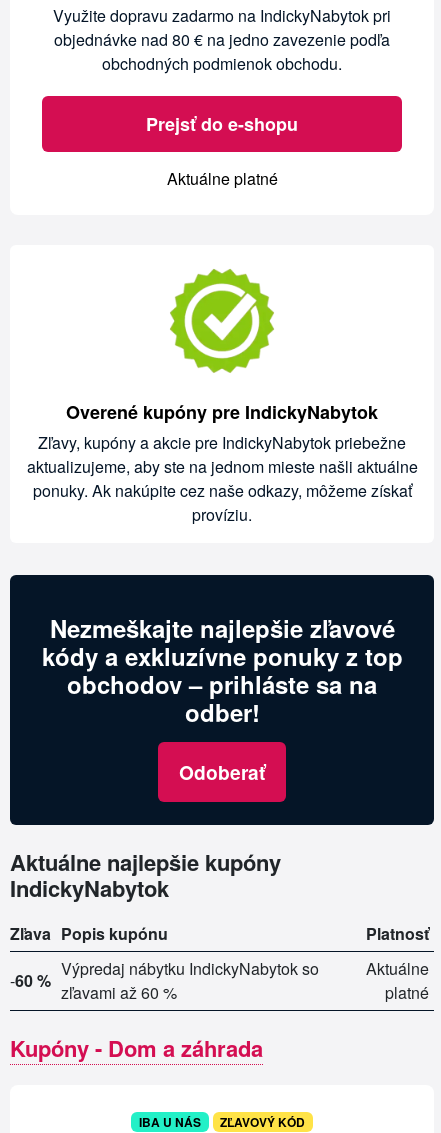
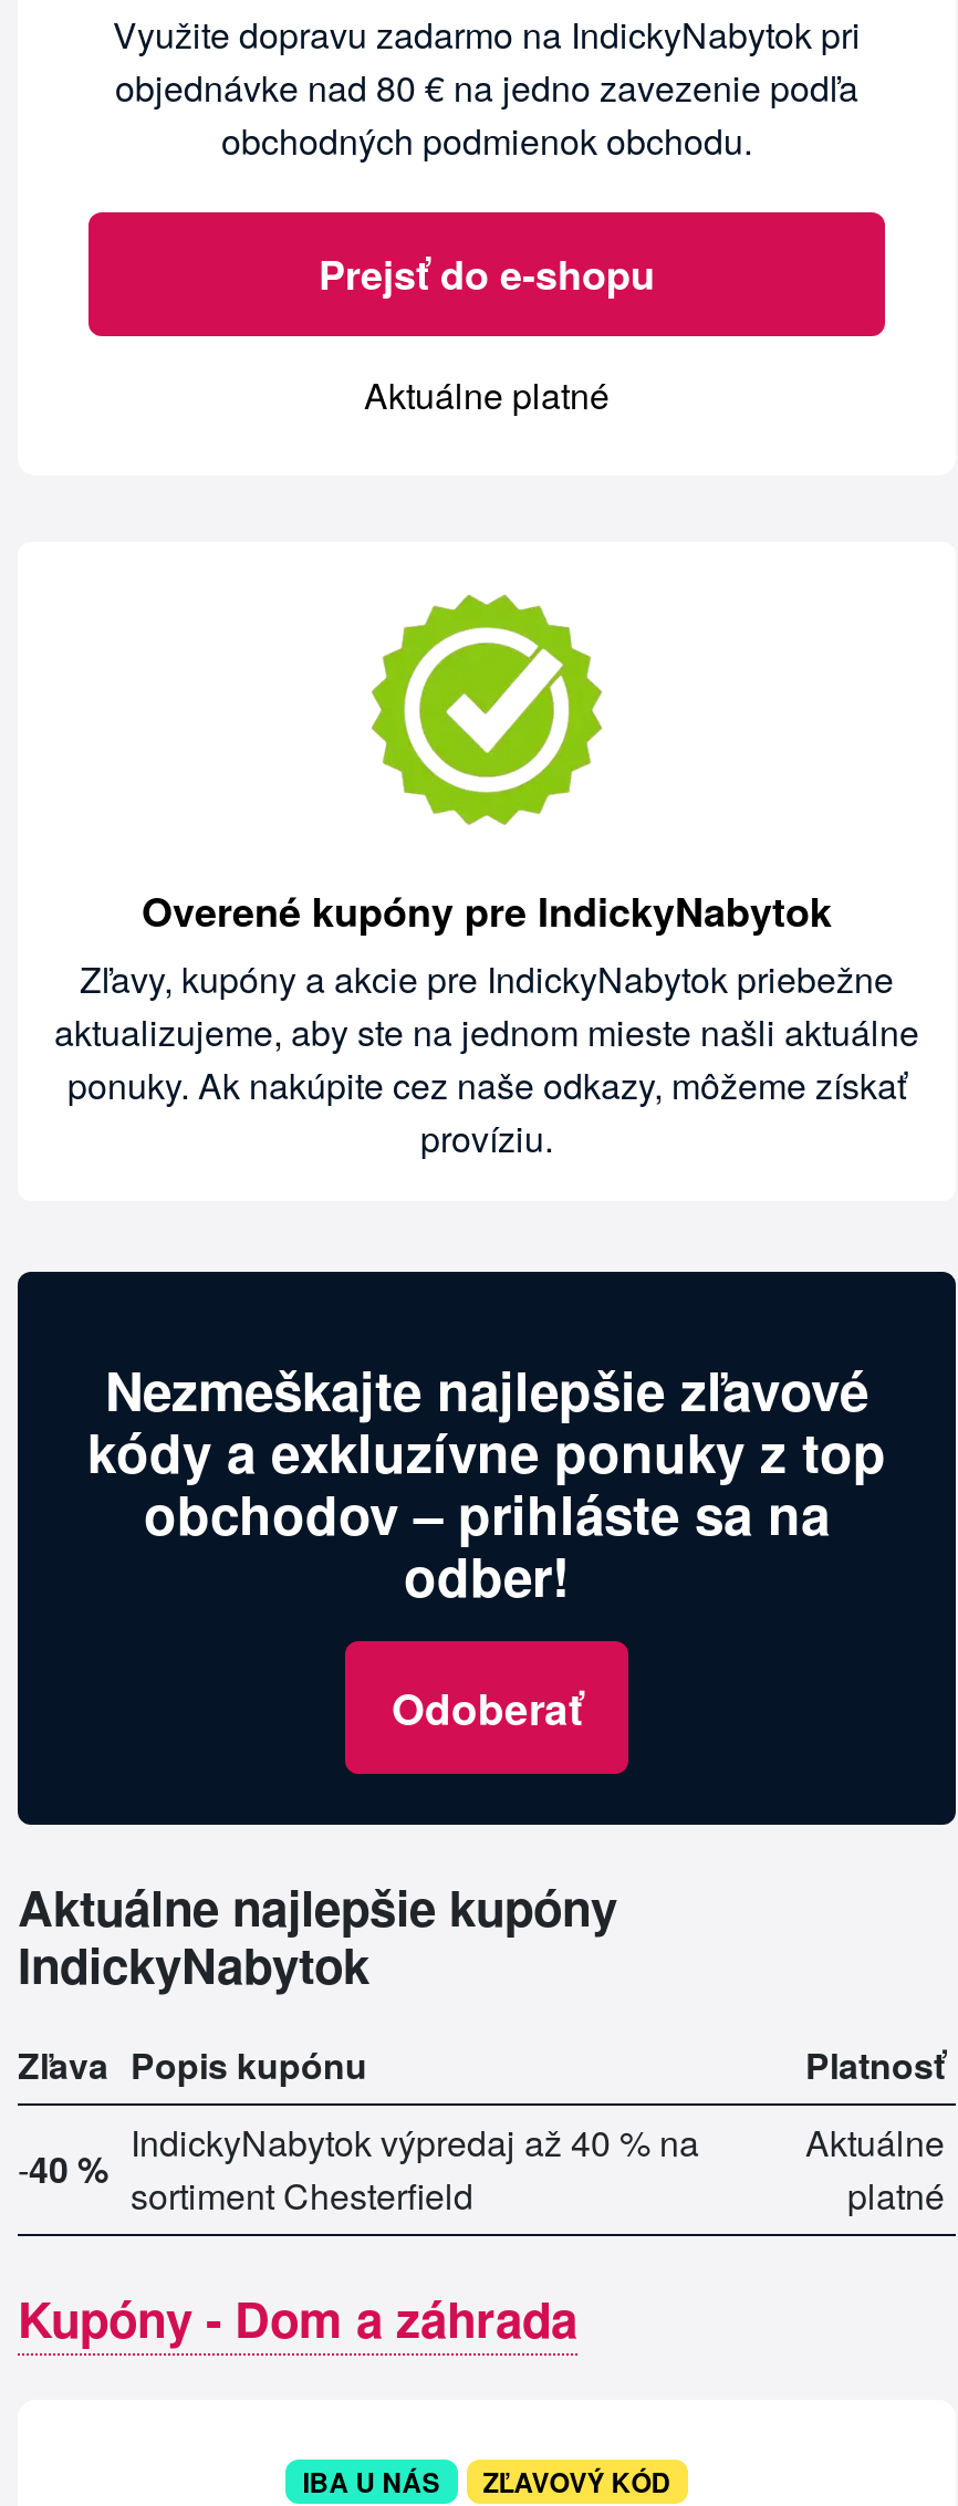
[61,957,319,1004] Výpredaj nábytku IndickyNabytok so | zľavami až 60 % -> [131,2117,699,2221] IndickyNabytok výpredaj až 40 % na | sortiment Chesterfield
[10,969,51,992] -60 % -> [18,2143,108,2194] -40 %

